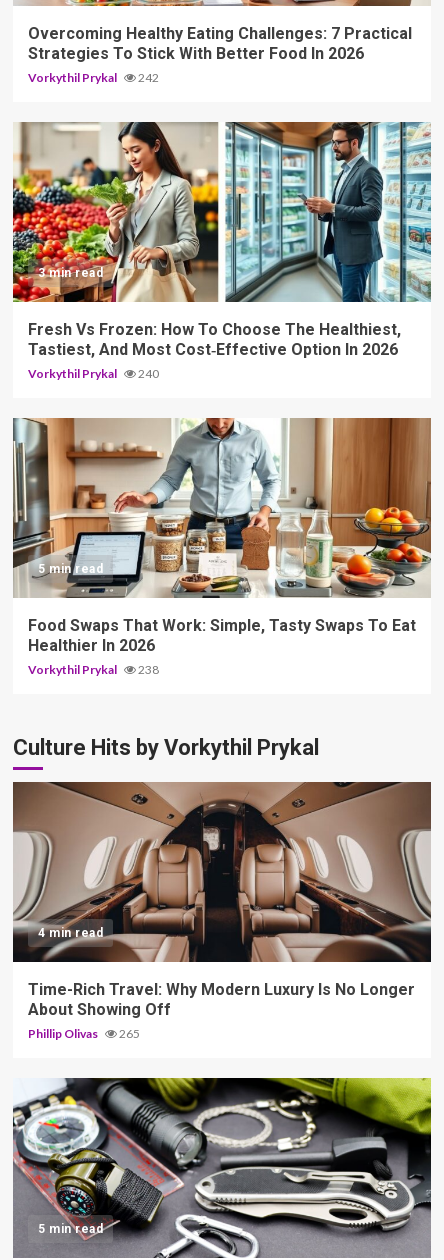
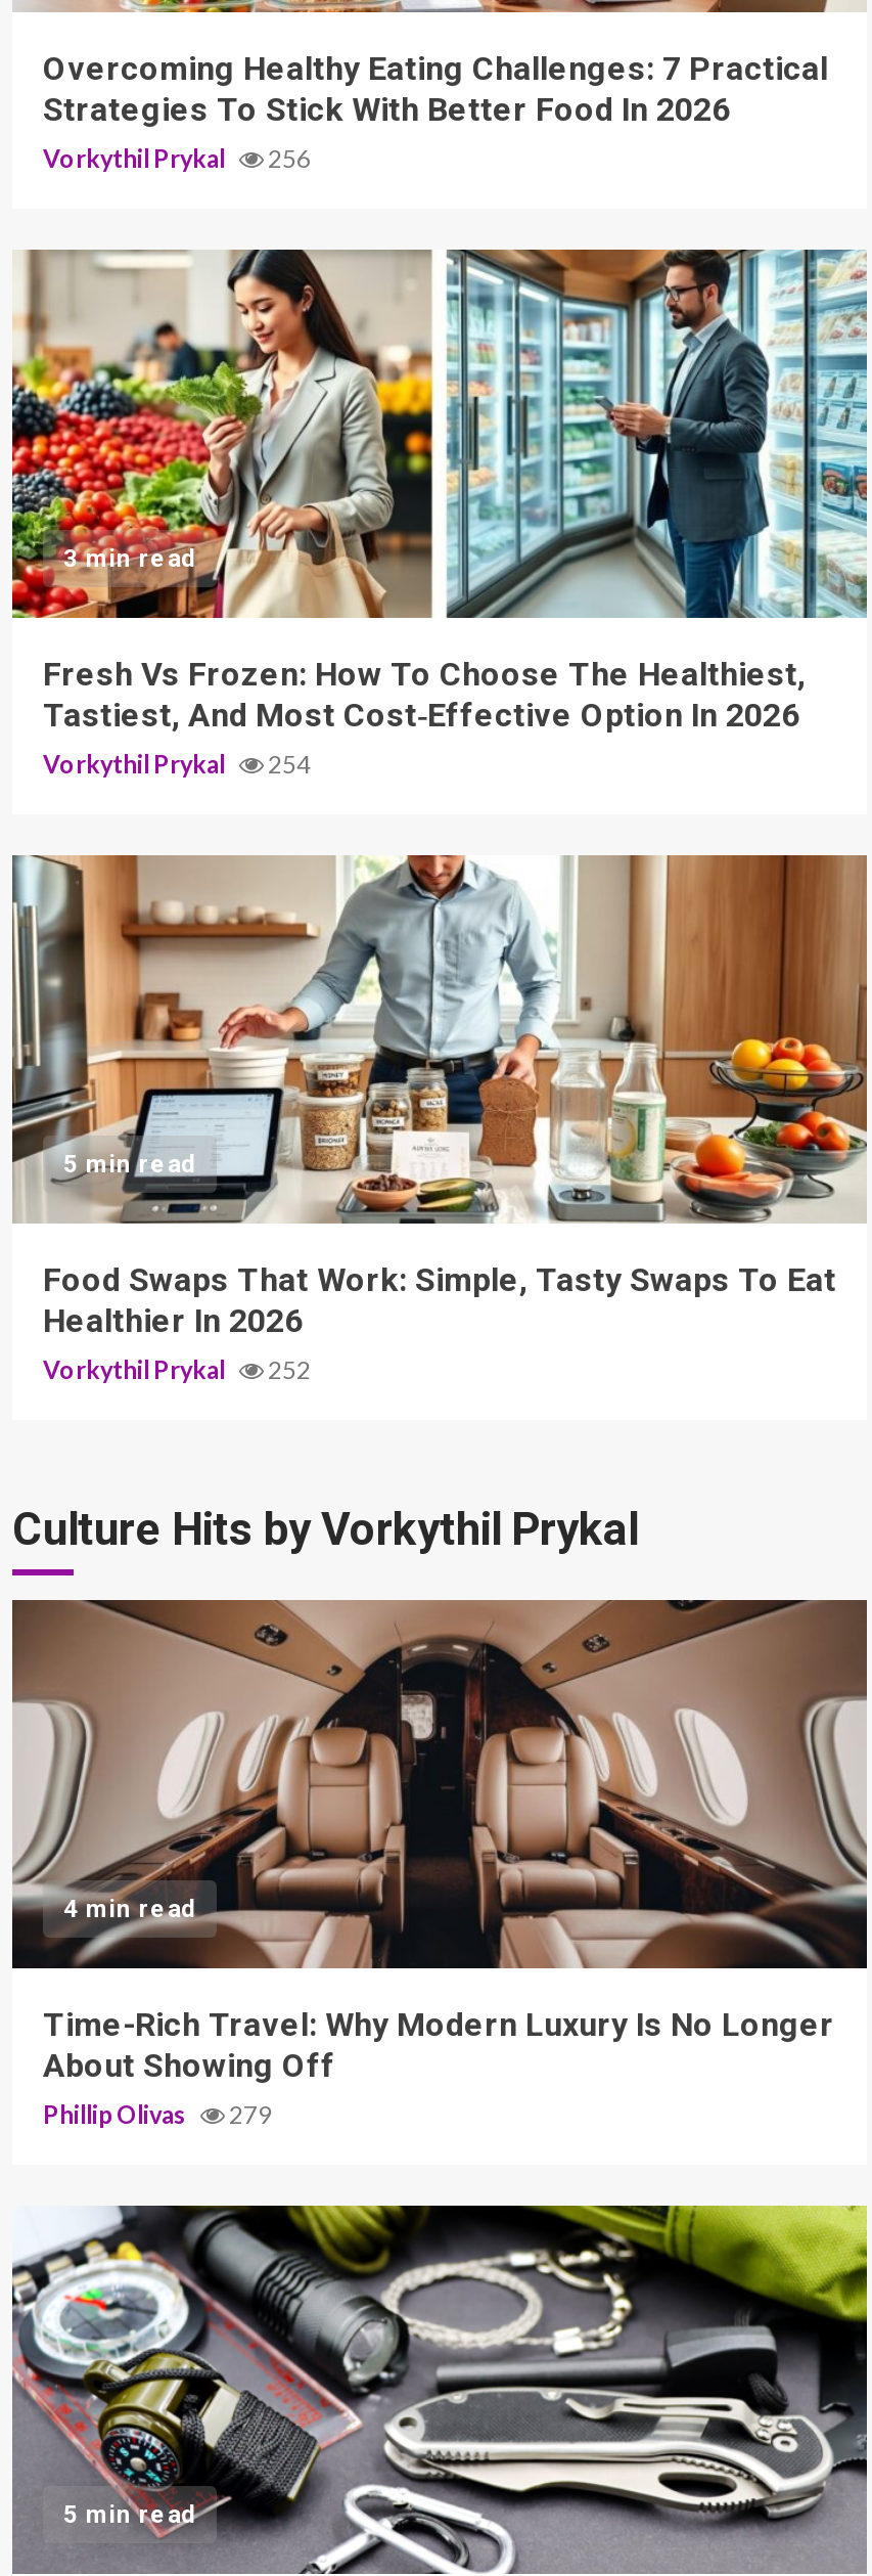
[28,70,159,85] Vorkythil Prykal 242 -> [43,142,311,173] Vorkythil Prykal 256
[28,366,159,381] Vorkythil Prykal 240 -> [43,748,311,779] Vorkythil Prykal 254
[28,662,159,677] Vorkythil Prykal 238 -> [43,1354,311,1384] Vorkythil Prykal 252
[28,1026,140,1041] Phillip Olivas 265 -> [43,2098,272,2129] Phillip Olivas 279

